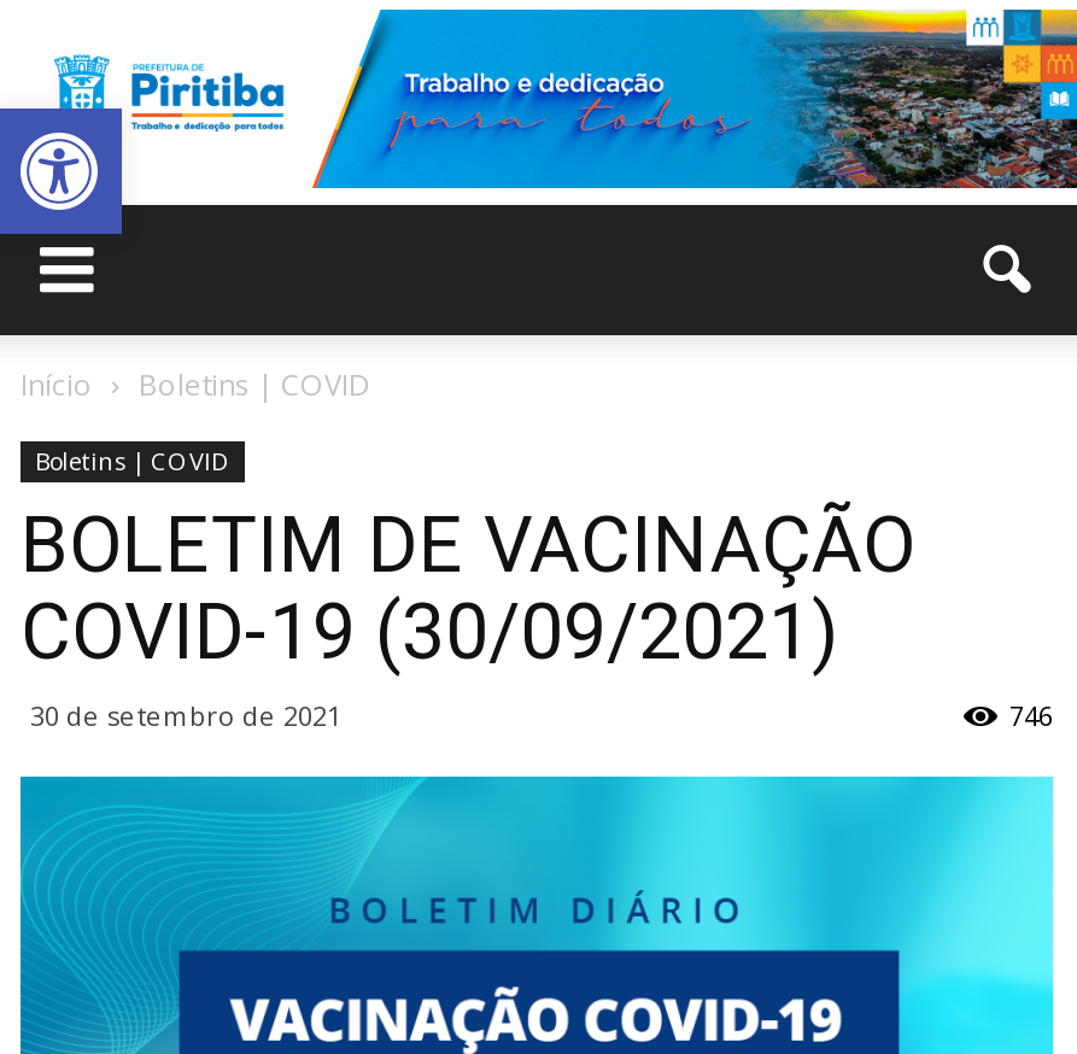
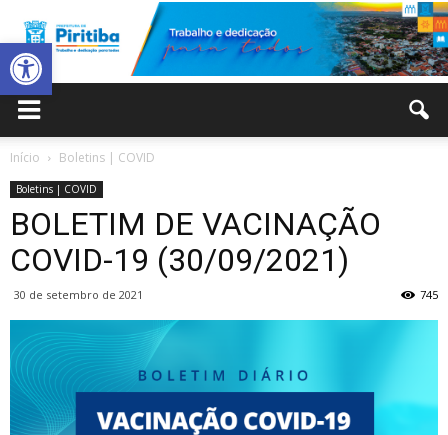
[1009,697,1053,733] 746 -> [420,287,438,302] 745

